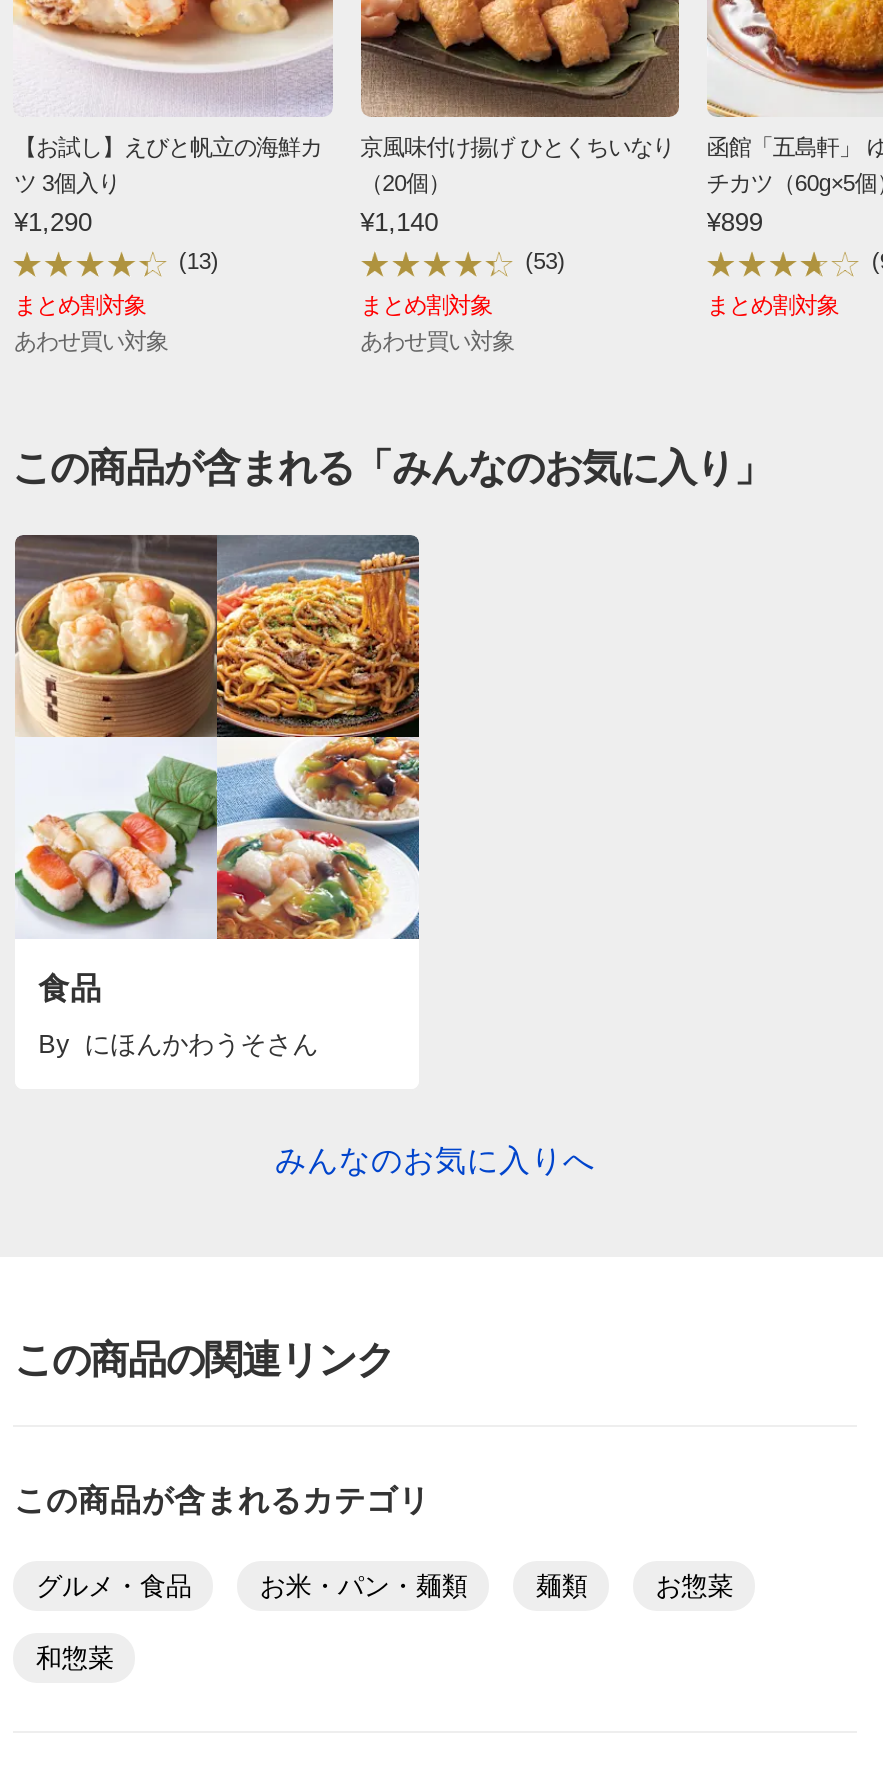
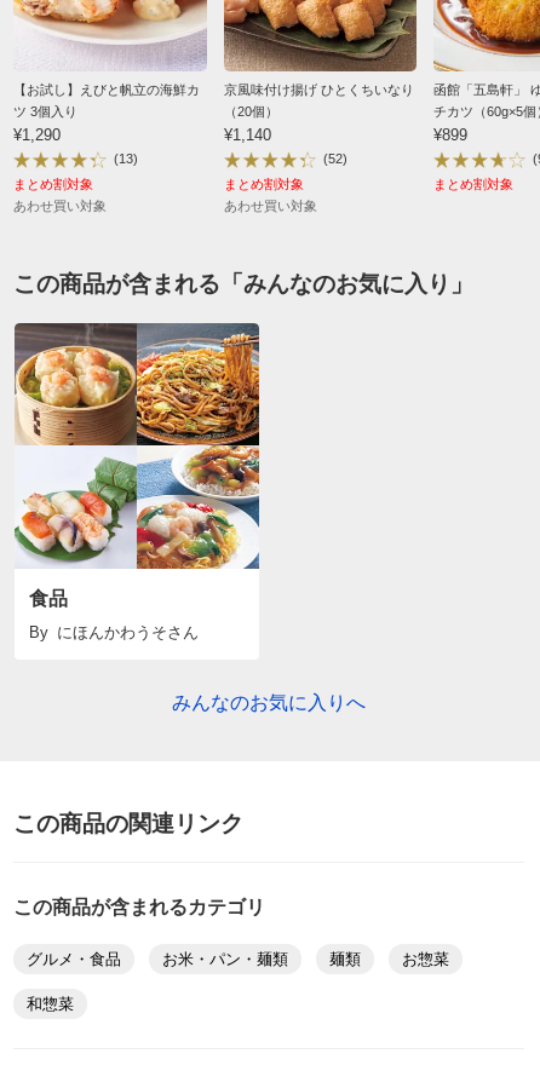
[525,250,565,274] (53) -> [323,151,348,166] (52)

